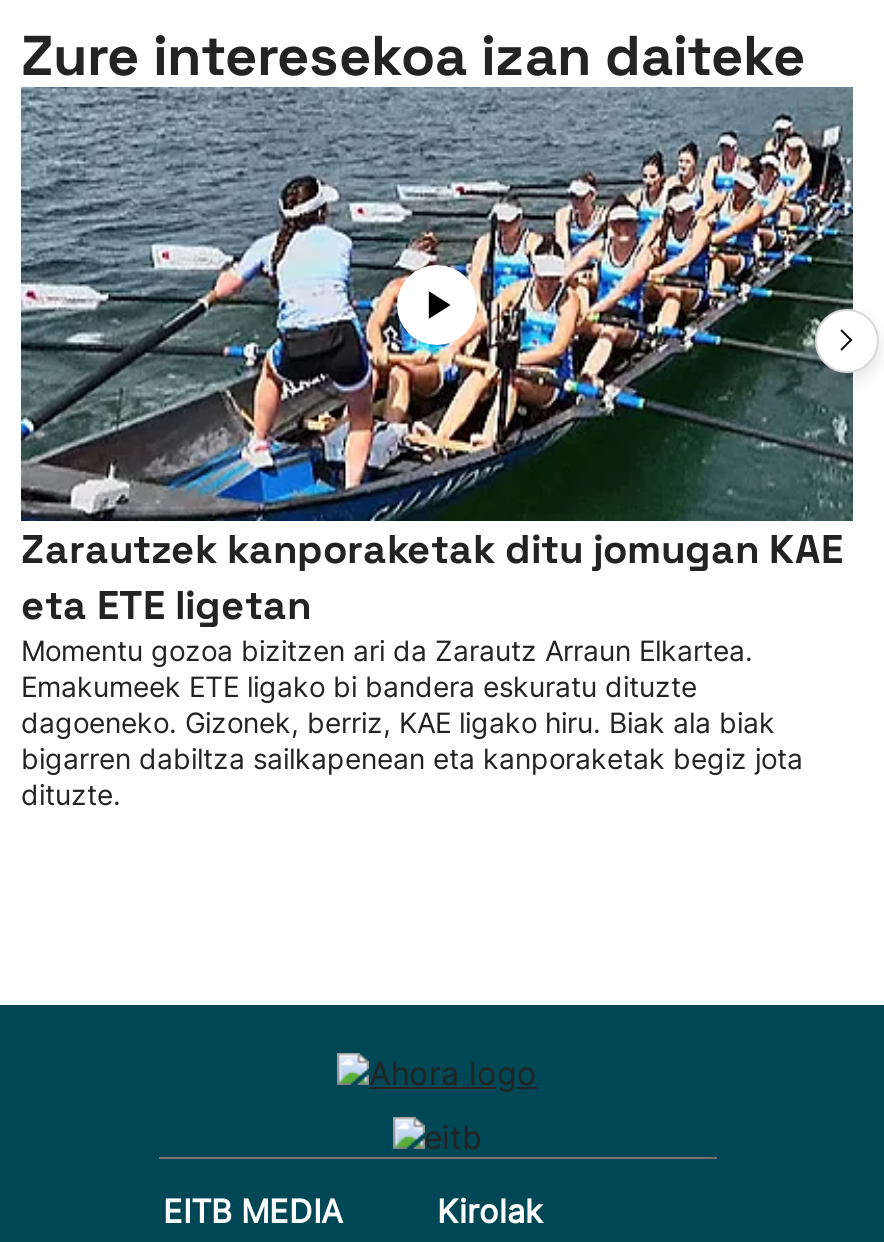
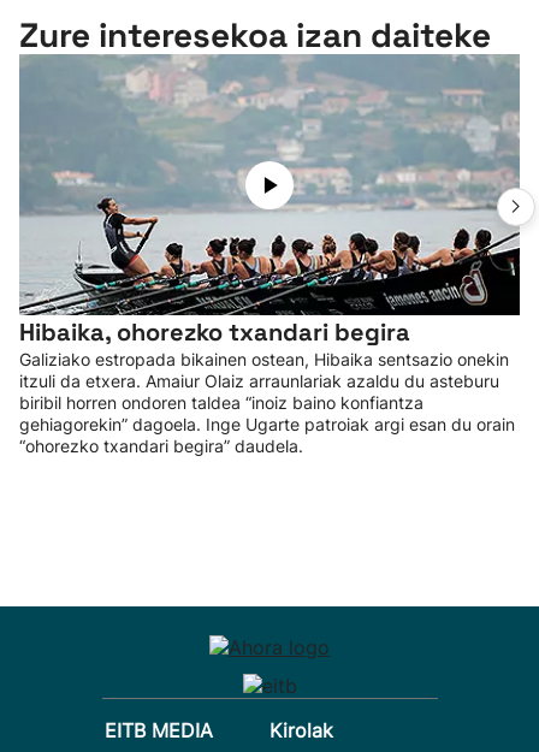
[21,89,855,811] [image] | Zarautzek kanporaketak ditu jomugan KAE | eta ETE ligetan | Momentu gozoa bizitzen ari da Zarautz Arraun Elkartea. | Emakumeek ETE ligako bi bandera eskuratu dituzte | dagoeneko. Gizonek, berriz, KAE ligako hiru. Biak ala biak | bigarren dabiltza sailkapenean eta kanporaketak begiz jota | dituzte. -> [19,57,520,456] [image] | Hibaika, ohorezko txandari begira | Galiziako estropada bikainen ostean, Hibaika sentsazio onekin | itzuli da etxera. Amaiur Olaiz arraunlariak azaldu du asteburu | biribil horren ondoren taldea “inoiz baino konfiantza | gehiagorekin” dagoela. Inge Ugarte patroiak argi esan du orain | “ohorezko txandari begira” daudela.

